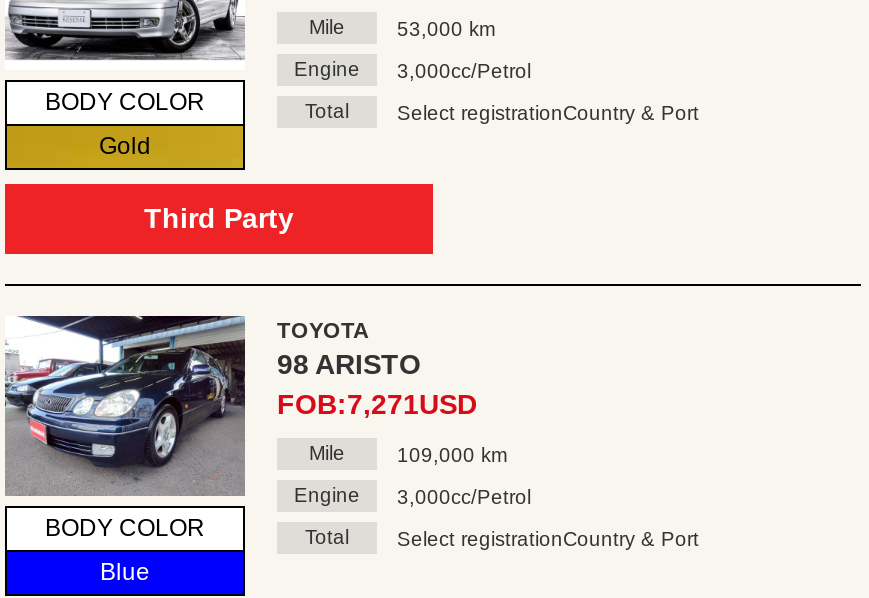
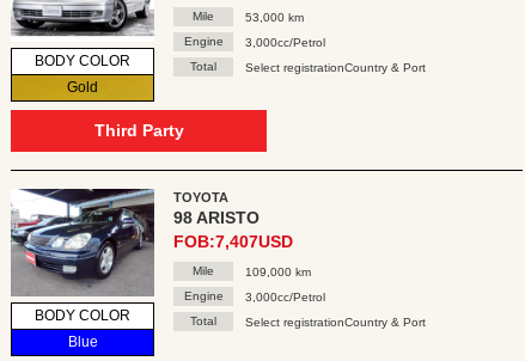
[277,388,477,420] FOB:7,271USD -> [173,232,293,251] FOB:7,407USD

